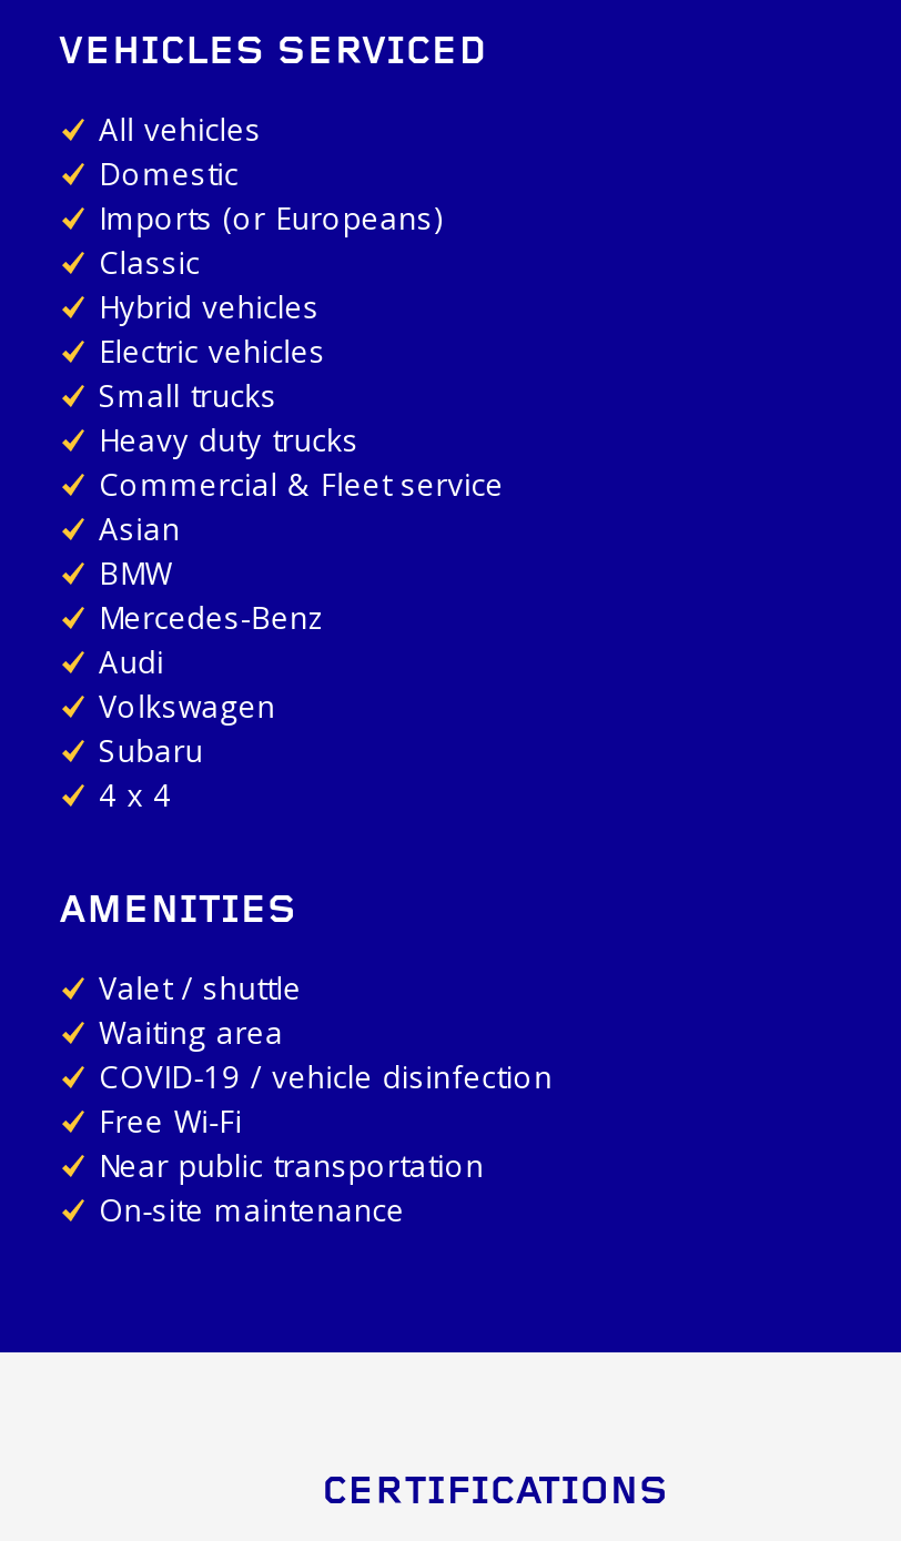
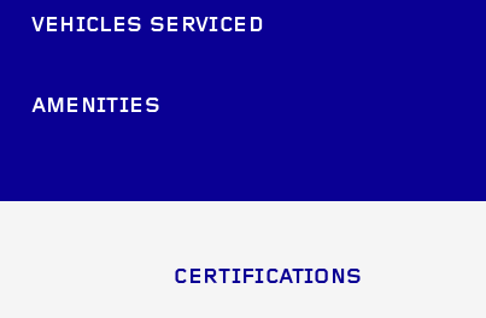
[99,109,504,814] All vehicles | Domestic | Imports (or Europeans) | Classic | Hybrid vehicles | Electric vehicles | Small trucks | Heavy duty trucks | Commercial & Fleet service | Asian | BMW | Mercedes-Benz | Audi | Volkswagen | Subaru | 4 x 4 -> none
[99,967,553,1229] Valet / shuttle | Waiting area | COVID-19 / vehicle disinfection | Free Wi-Fi | Near public transportation | On-site maintenance -> none

